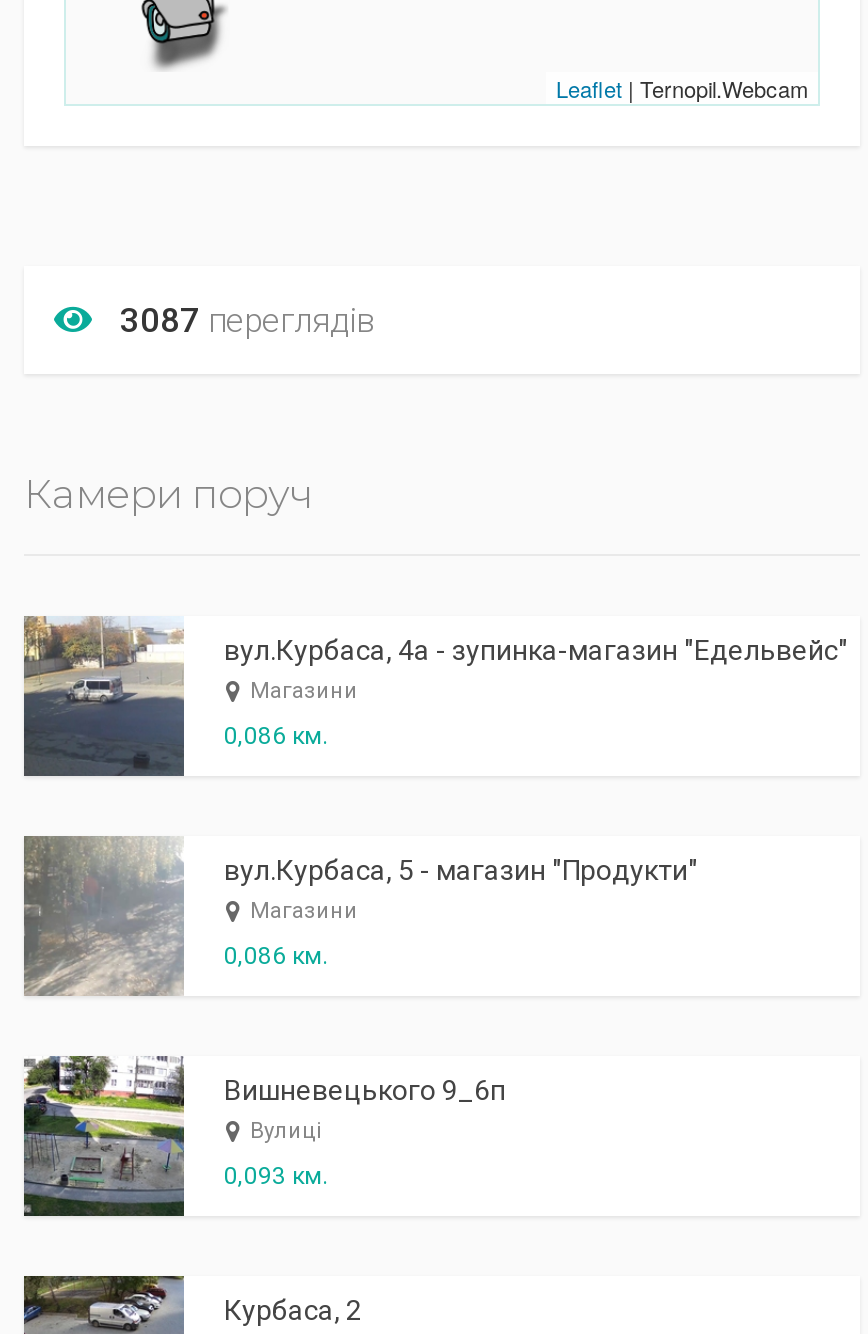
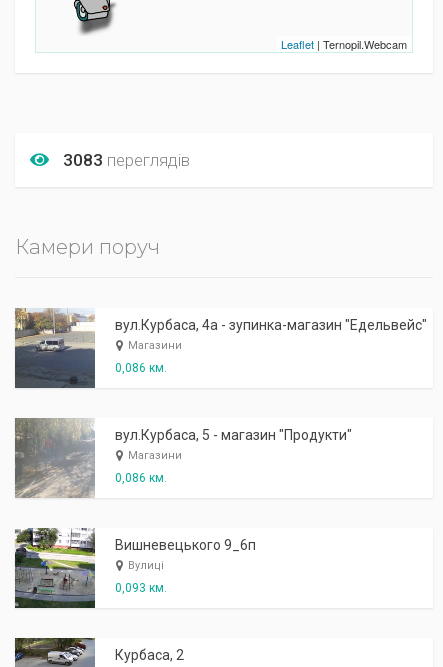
[120,300,374,340] 3087 переглядів -> [63,150,190,170] 3083 переглядів

